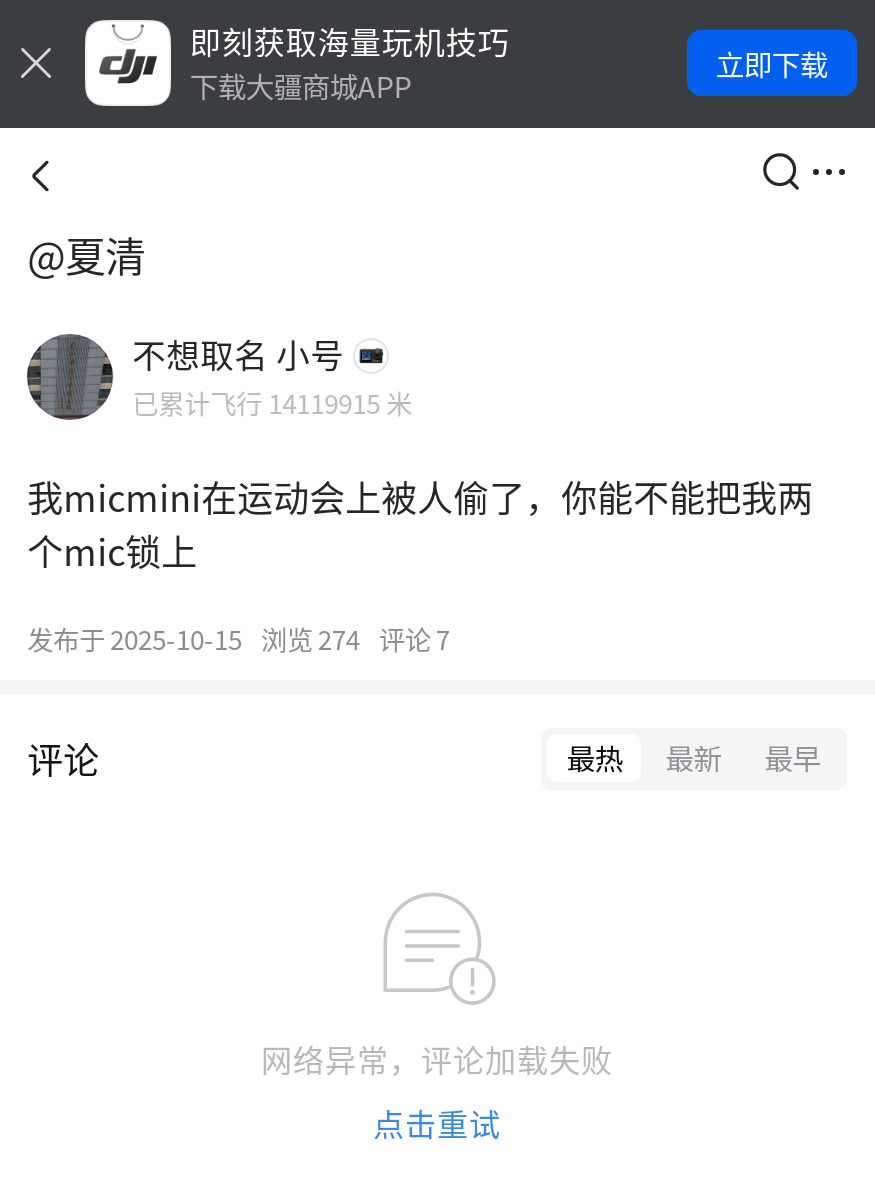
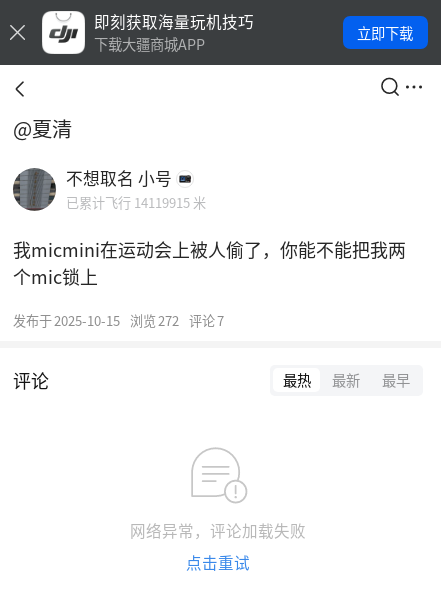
[27,619,450,657] 发布于 2025-10-15 浏览 274 评论 7 -> [13,310,224,329] 发布于 2025-10-15 浏览 272 评论 7

